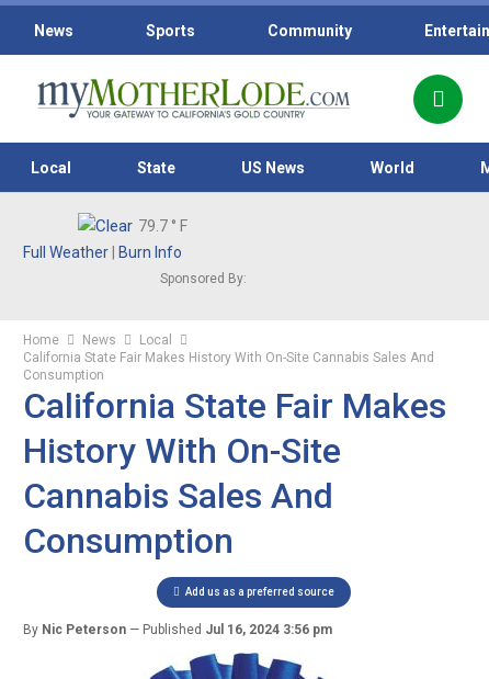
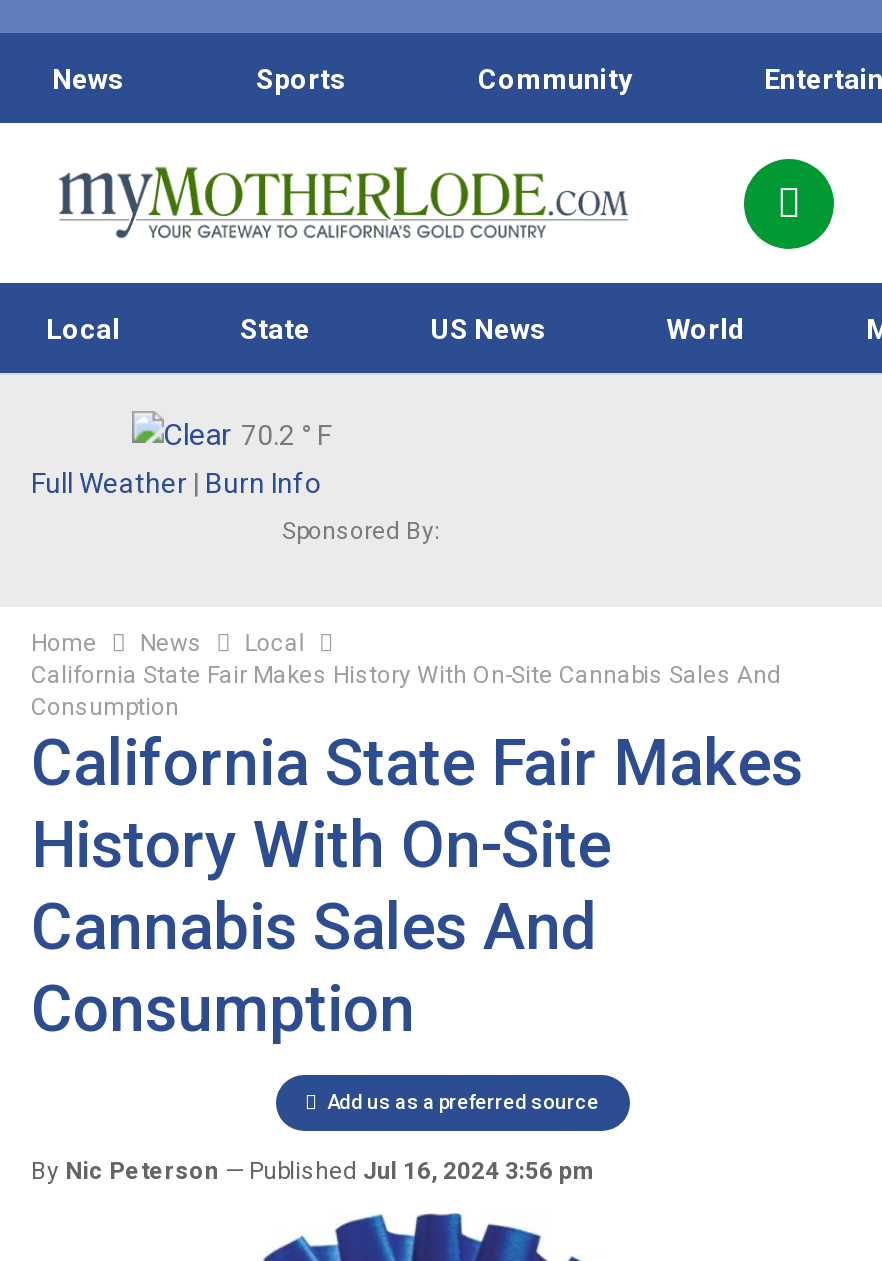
[138,217,187,235] 79.7 ° F -> [241,419,331,451] 70.2 ° F

